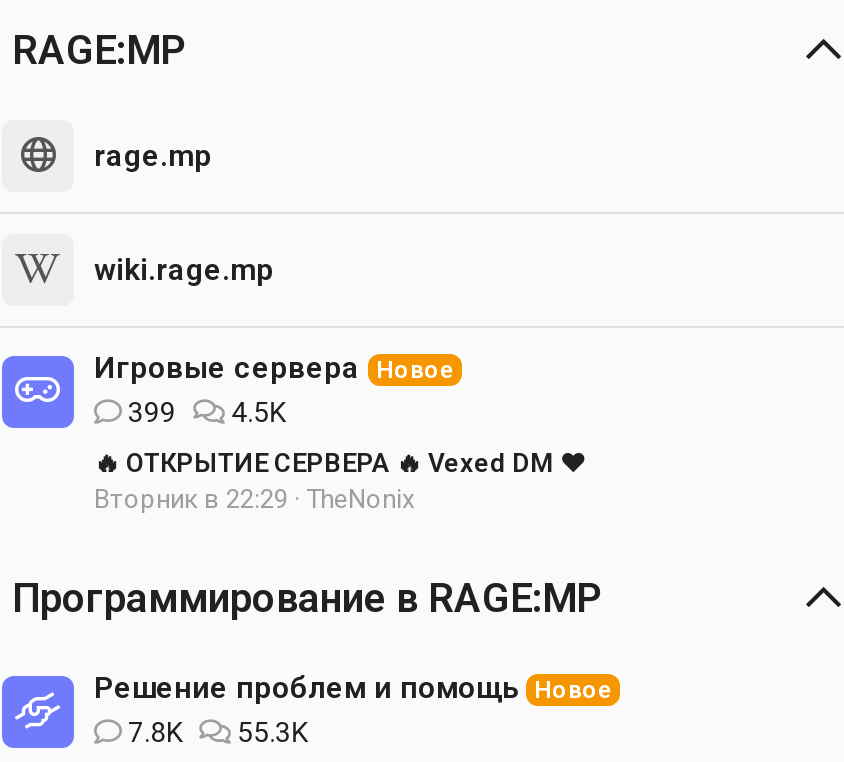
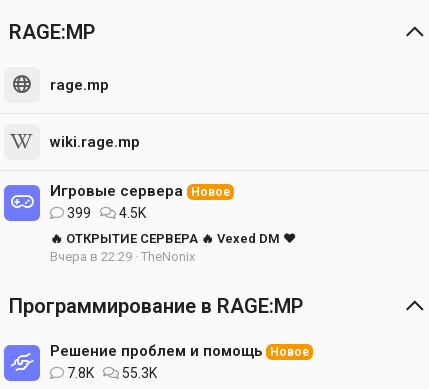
[94,485,414,515] Вторник в 22:29 TheNonix -> [50,249,195,264] Вчера в 22:29 TheNonix

